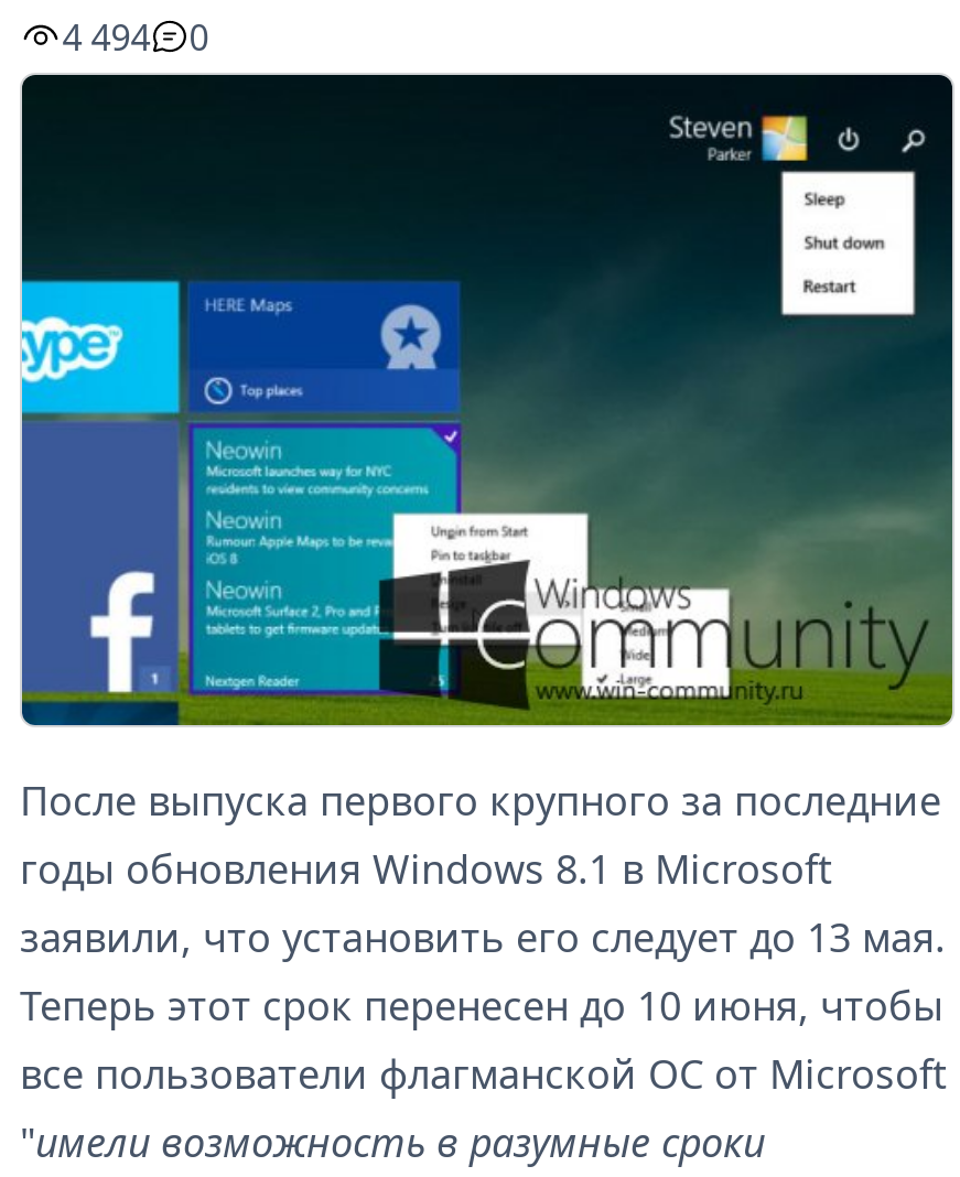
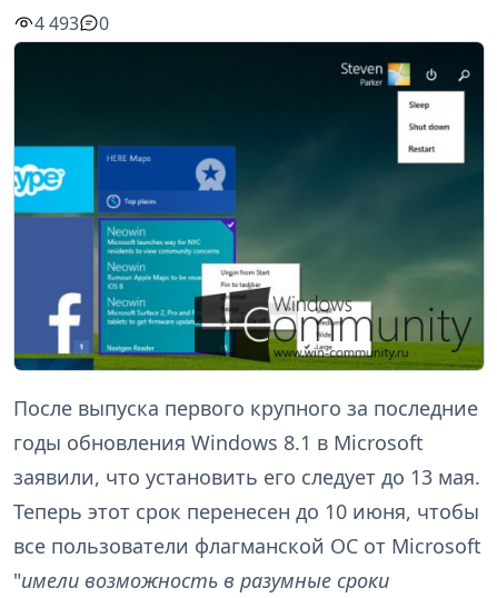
[62,12,209,61] 4 494 0 -> [35,11,109,35] 4 493 0

